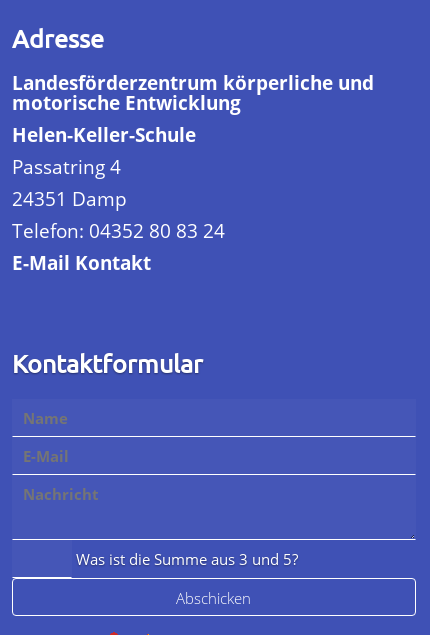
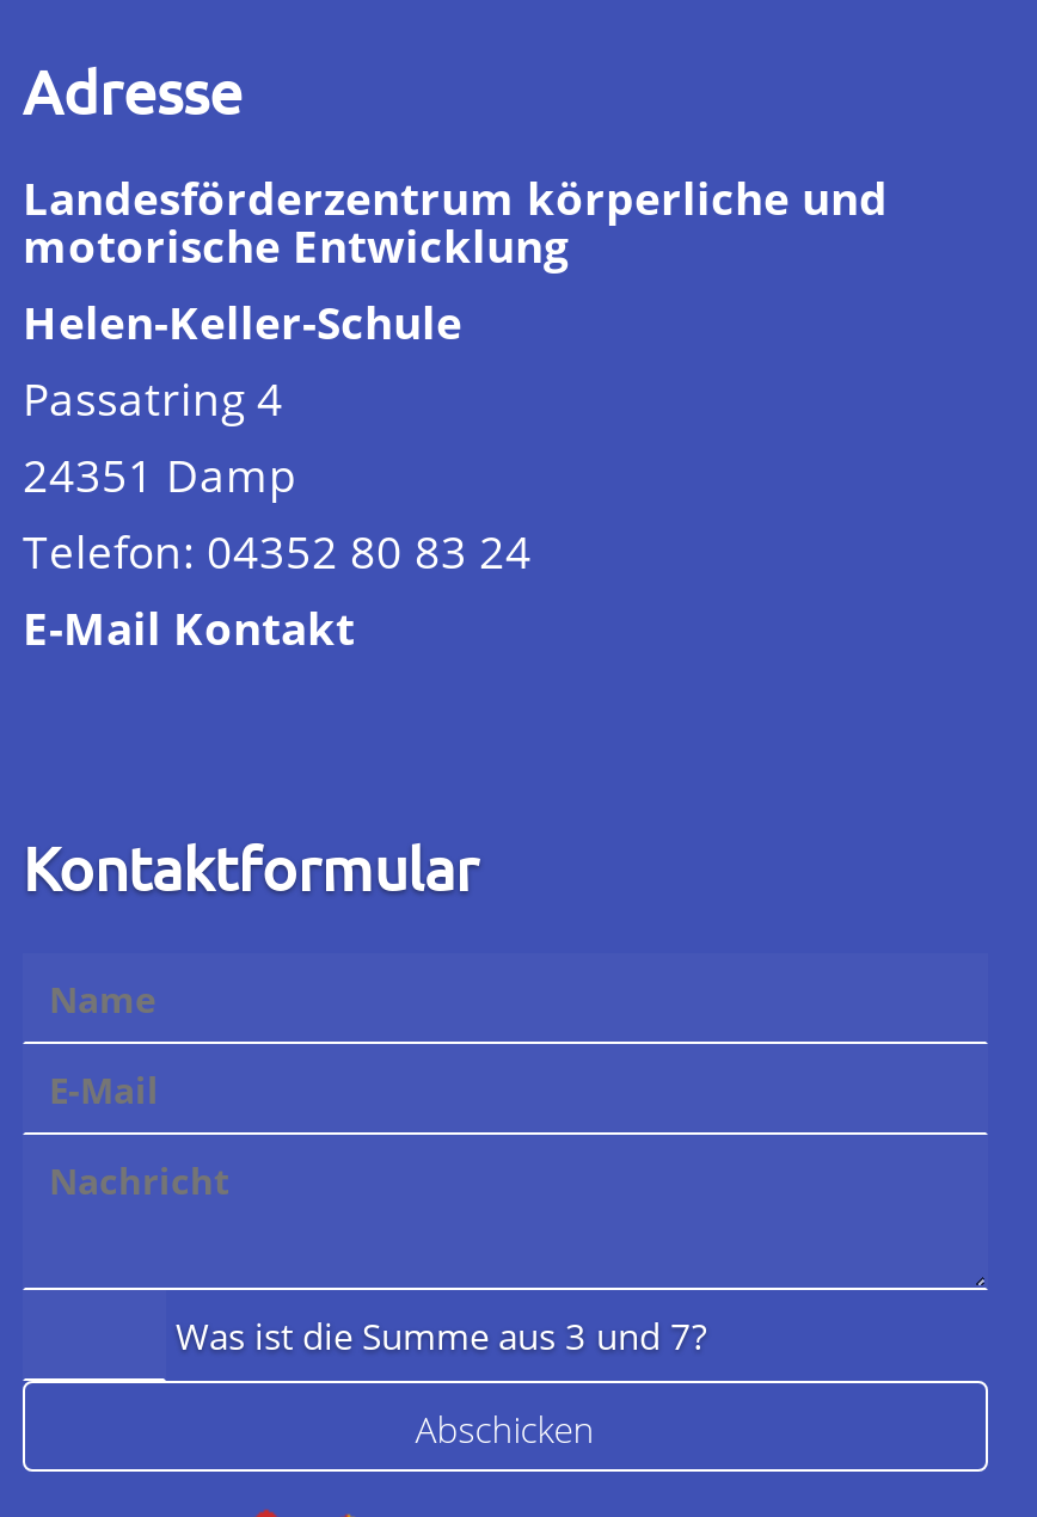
[76,549,298,569] Was ist die Summe aus 3 und 5? -> [176,1313,706,1361] Was ist die Summe aus 3 und 7?

